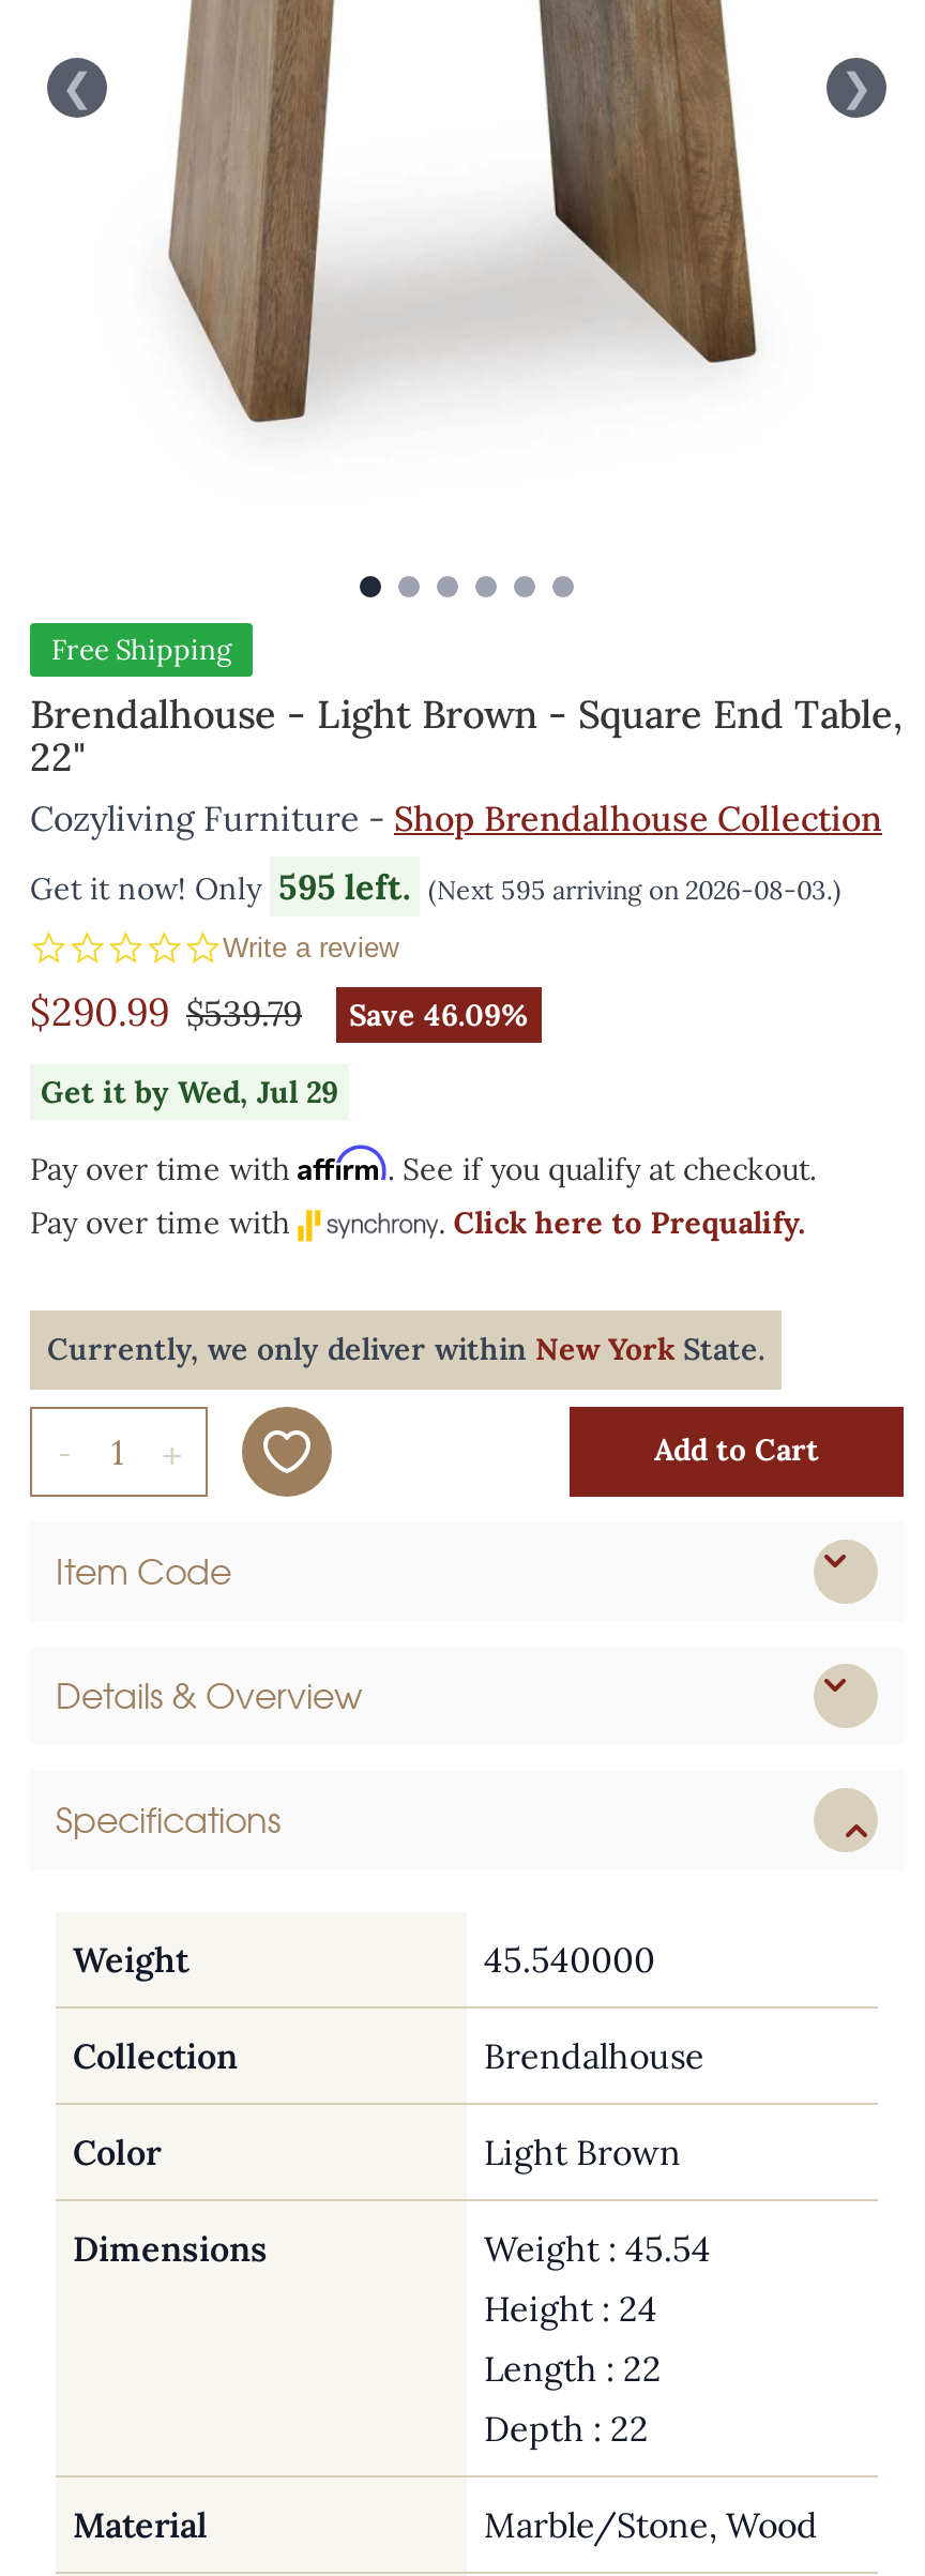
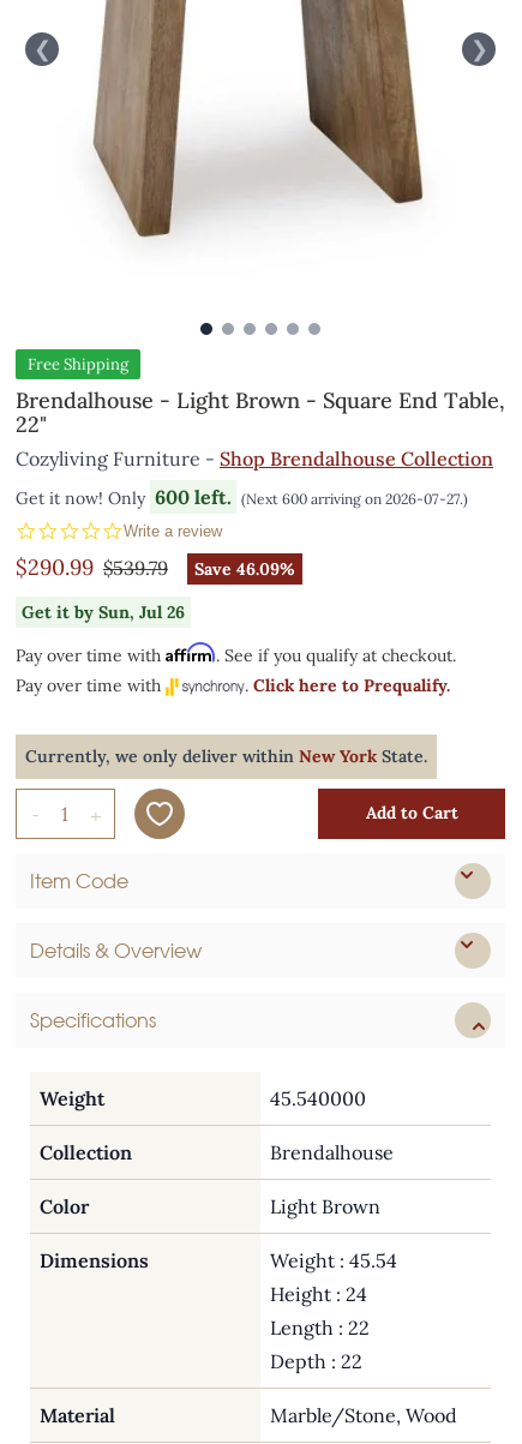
[30,865,841,908] Get it now! Only 595 left. (Next 595 arriving on 2026-08-03.) -> [16,485,468,509] Get it now! Only 600 left. (Next 600 arriving on 2026-07-27.)
[41,1073,338,1111] Get it by Wed, Jul 29 -> [22,601,185,623] Get it by Sun, Jul 26

